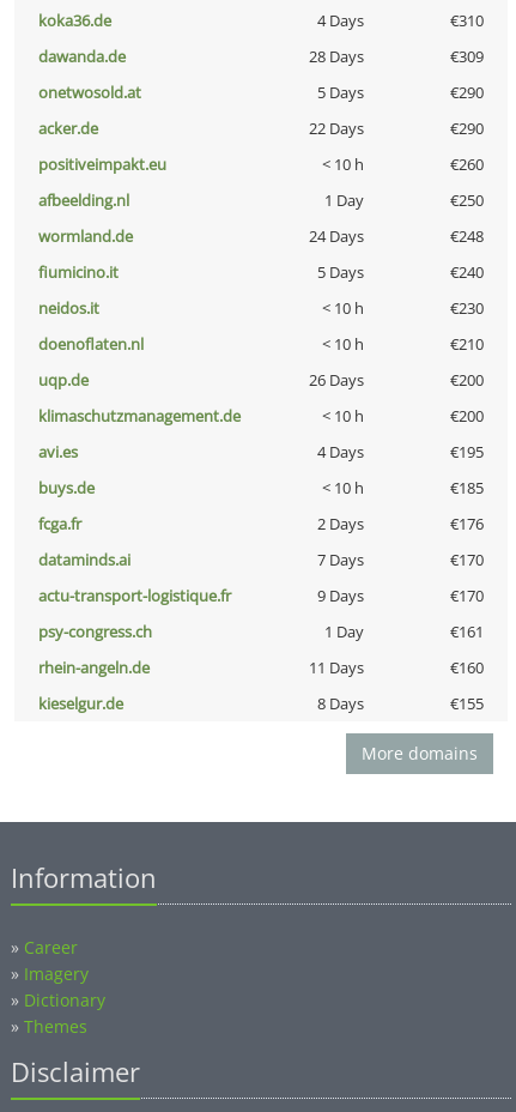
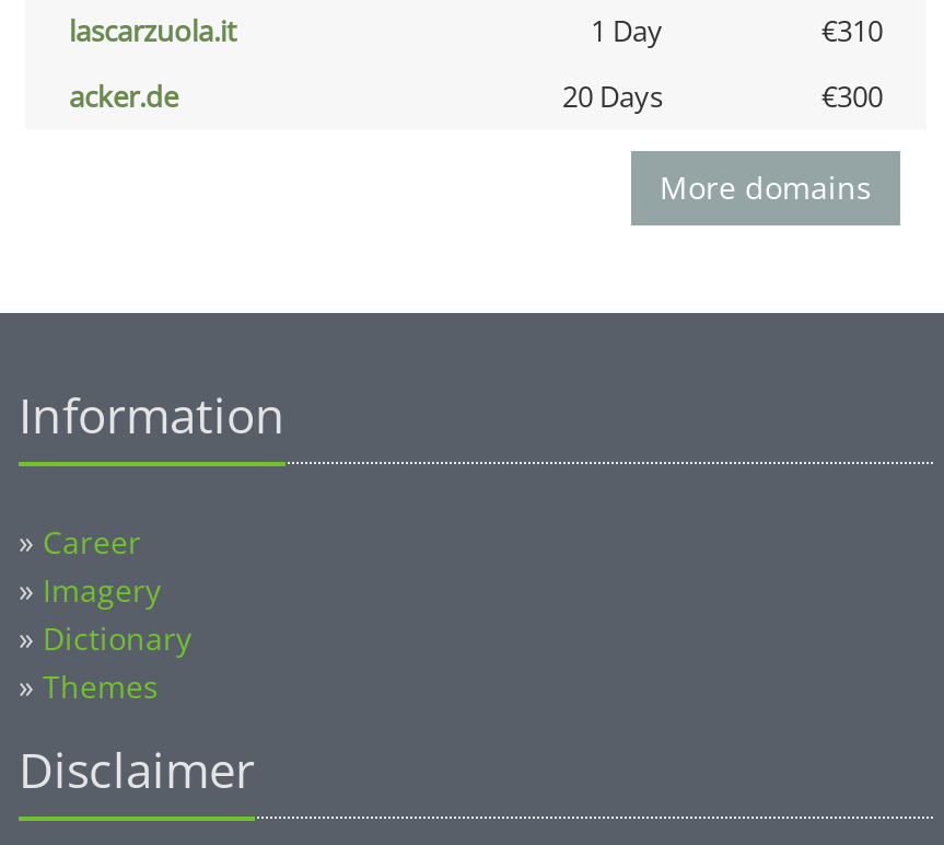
[38,10,363,31] koka36.de | 4 Days -> [69,11,663,50] lascarzuola.it | 1 Day
[38,46,484,103] dawanda.de | 28 Days | €309 | onetwosold.at | 5 Days | €290 -> none
[38,117,484,714] 22 Days | €290 | positiveimpakt.eu | < 10 h | €260 | afbeelding.nl | 1 Day | €250 | wormland.de | 24 Days | €248 | fiumicino.it | 5 Days | €240 | neidos.it | < 10 h | €230 | doenoflaten.nl | < 10 h | €210 | uqp.de | 26 Days | €200 | klimaschutzmanagement.de | < 10 h | €200 | avi.es | 4 Days | €195 | buys.de | < 10 h | €185 | fcga.fr | 2 Days | €176 | dataminds.ai | 7 Days | €170 | actu-transport-logistique.fr | 9 Days | €170 | psy-congress.ch | 1 Day | €161 | rhein-angeln.de | 11 Days | €160 | kieselgur.de | 8 Days | €155 -> [562,77,883,116] 20 Days | €300

